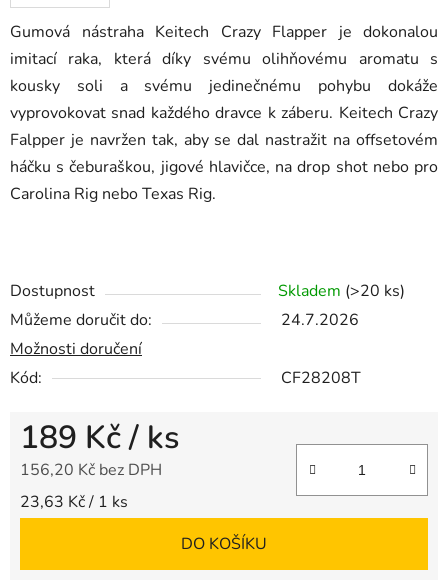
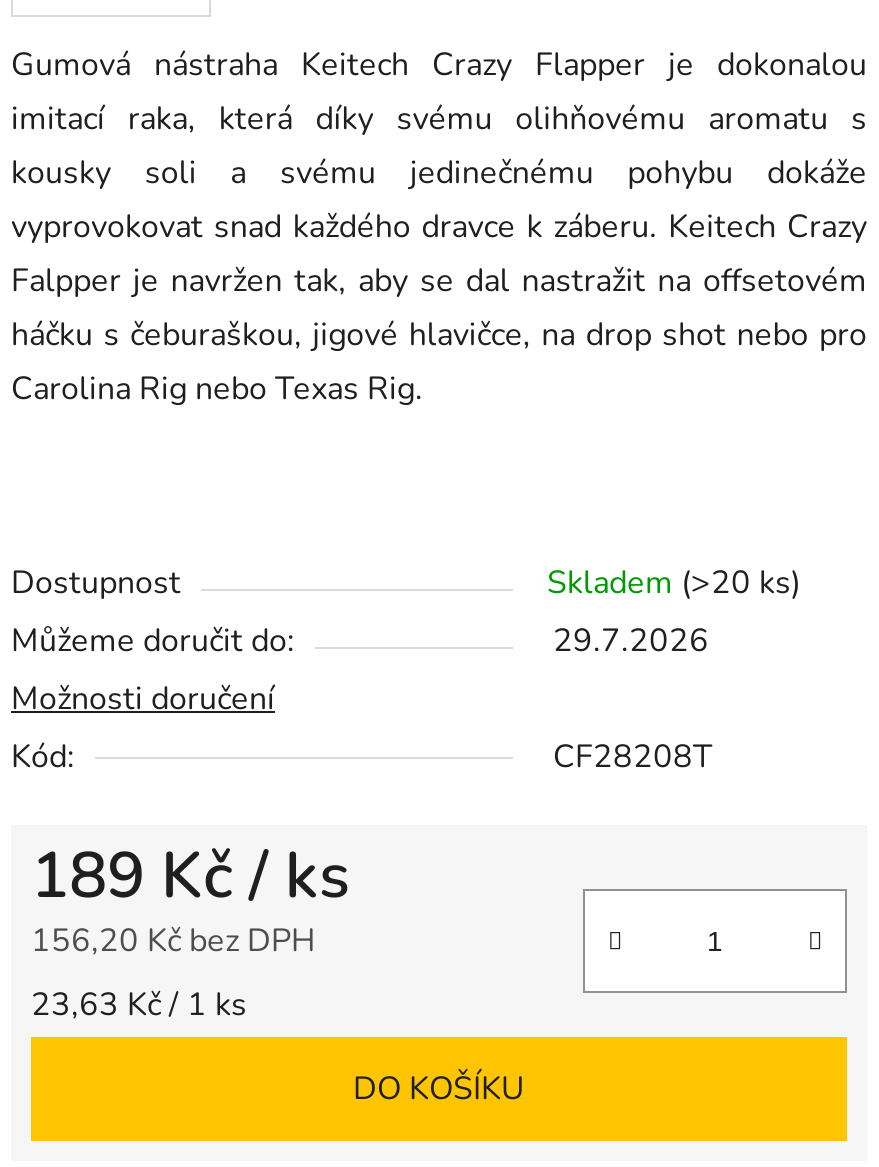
[281,309,359,331] 24.7.2026 -> [553,620,709,664] 29.7.2026

